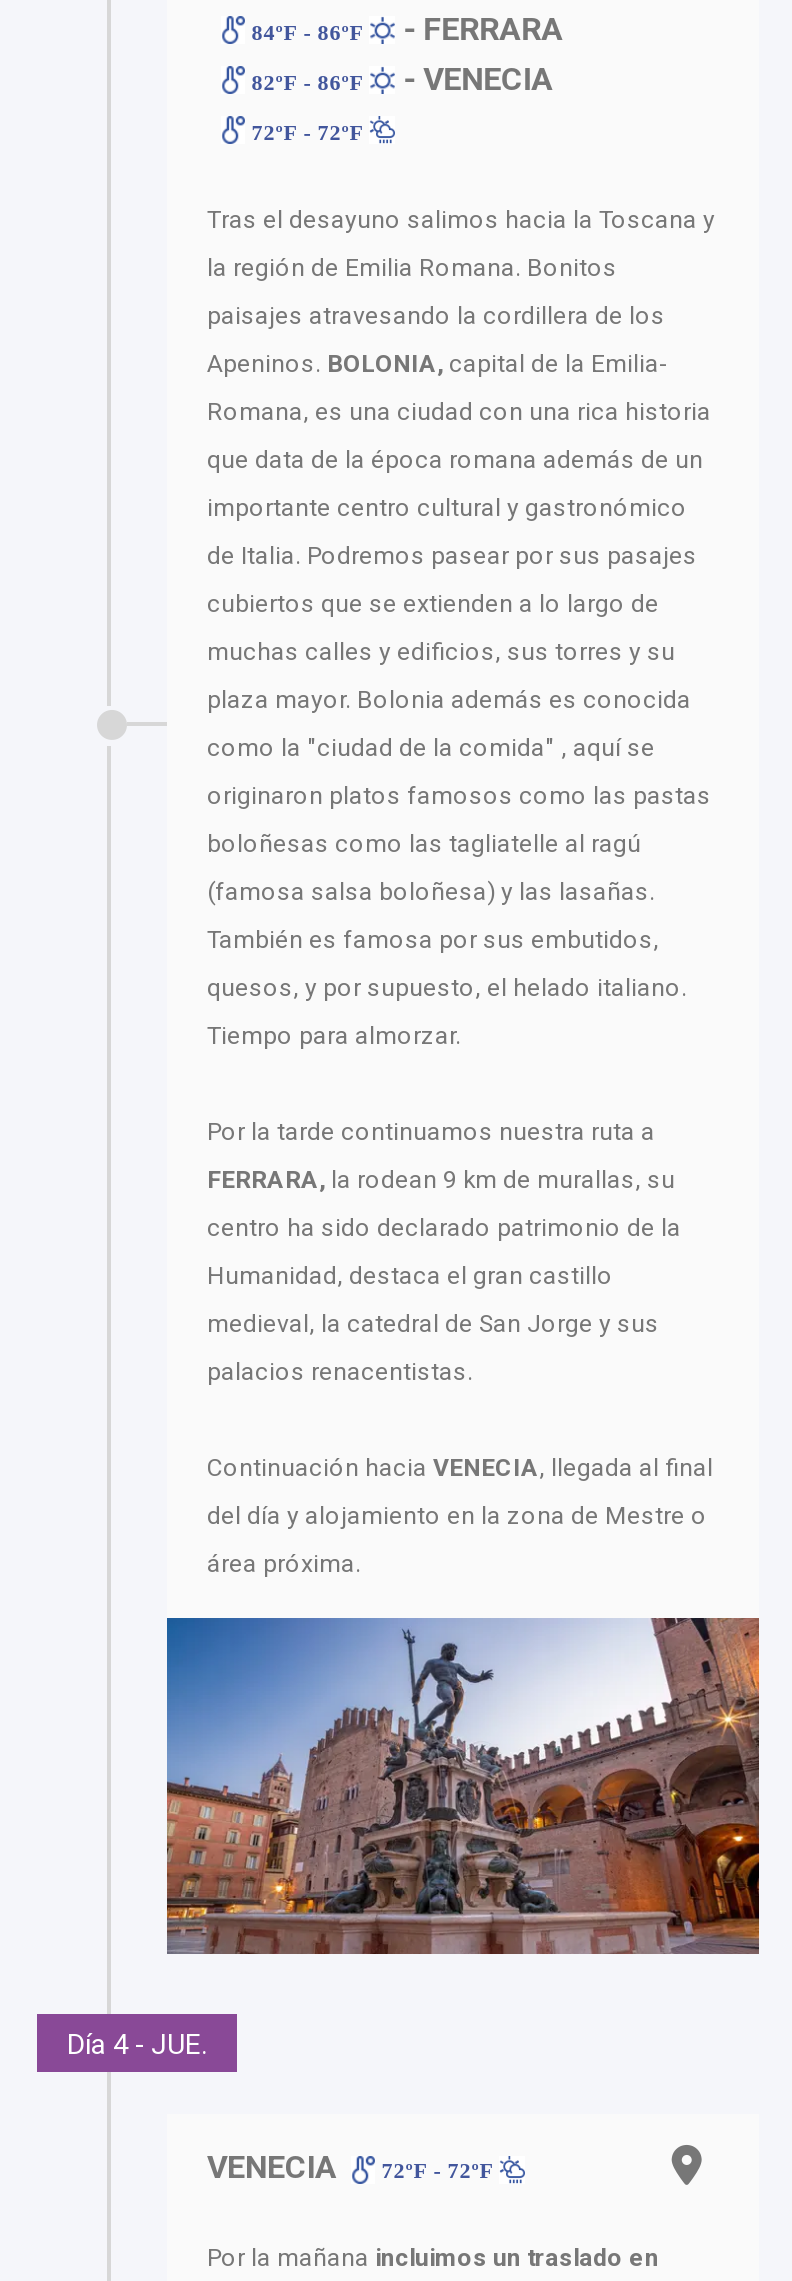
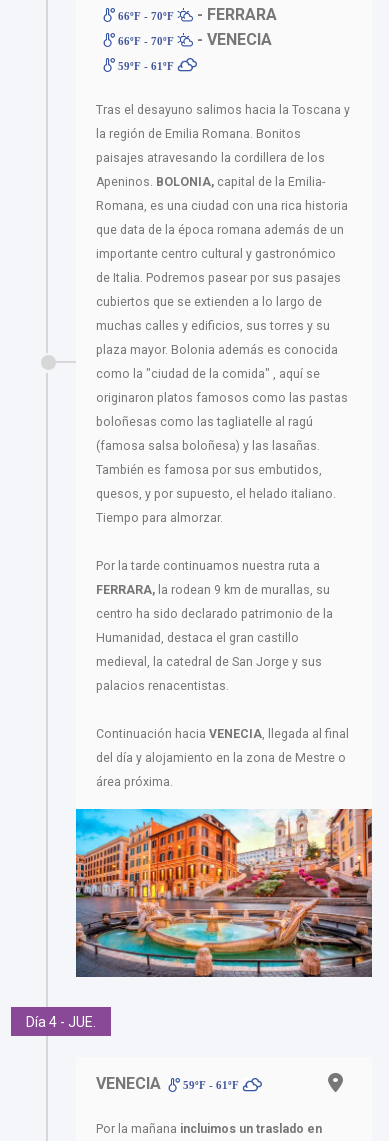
[245,9,563,47] 84ºF - 86ºF - FERRARA -> [115,4,277,23] 66ºF - 70ºF - FERRARA
[245,59,553,97] 82ºF - 86ºF - VENECIA -> [115,29,272,48] 66ºF - 70ºF - VENECIA
[245,119,369,143] 72ºF - 72ºF -> [115,59,177,71] 59ºF - 61ºF
[165,1616,761,1956] [image] -> [75,808,373,978] [image]
[207,2147,499,2185] VENECIA 72ºF - 72ºF -> [96,1074,242,1093] VENECIA 59ºF - 61ºF

